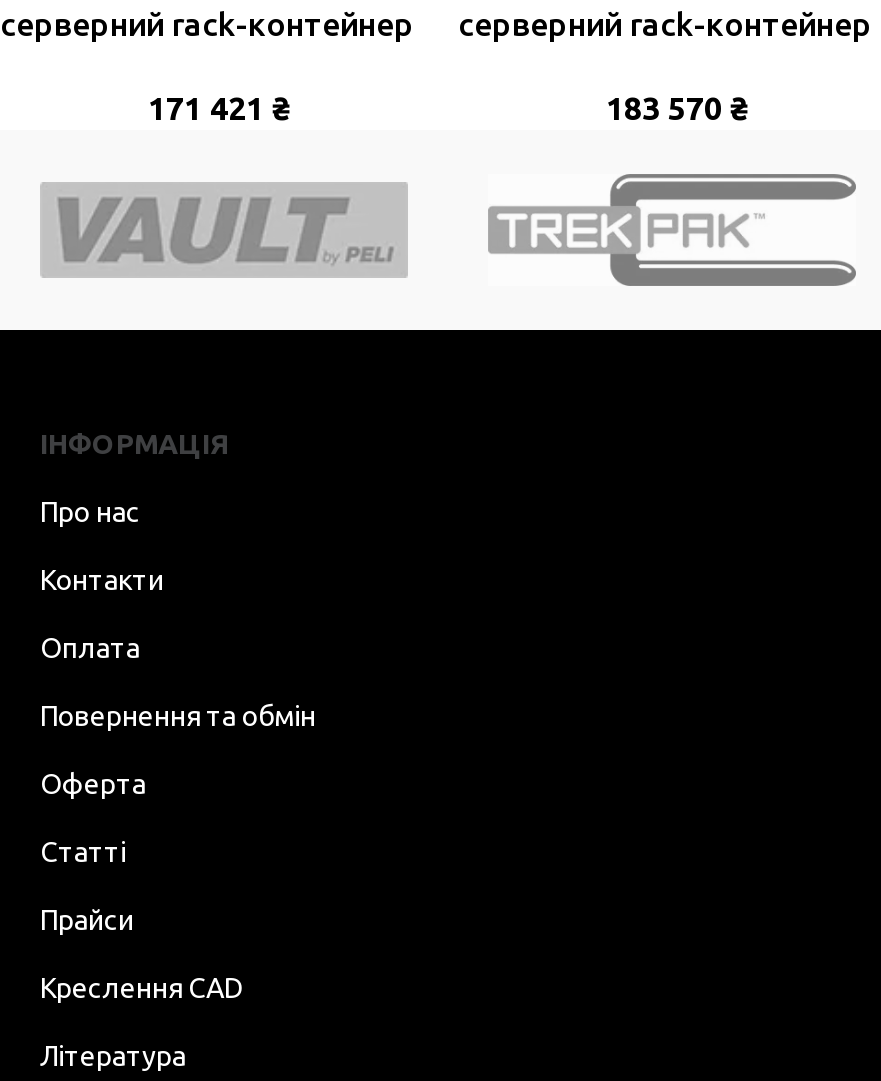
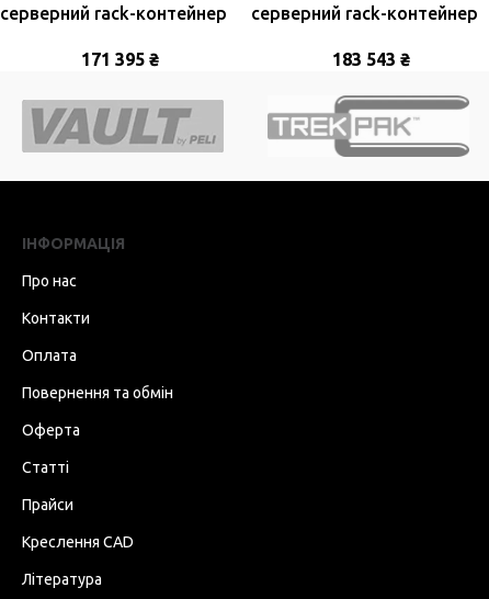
[148,90,290,126] 171 421 ₴ -> [81,49,159,69] 171 395 ₴
[606,90,748,126] 183 570 ₴ -> [332,49,410,69] 183 543 ₴

